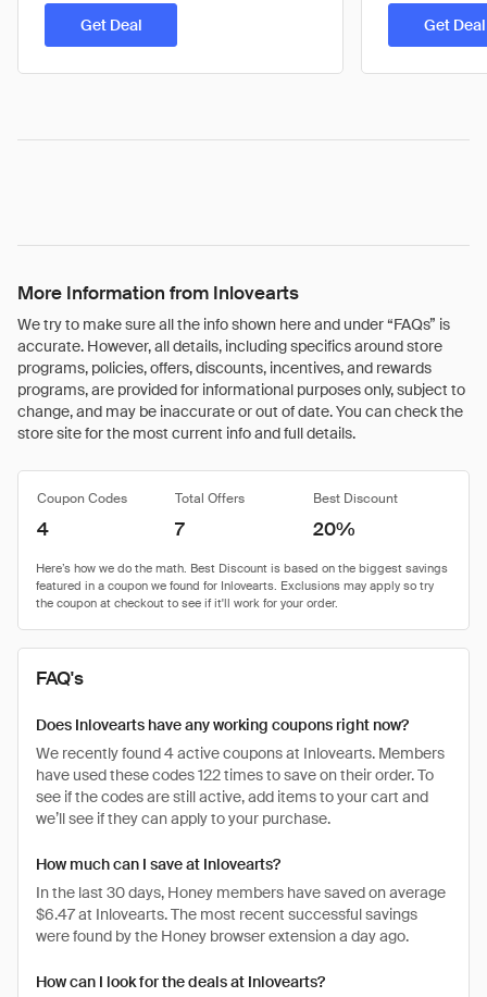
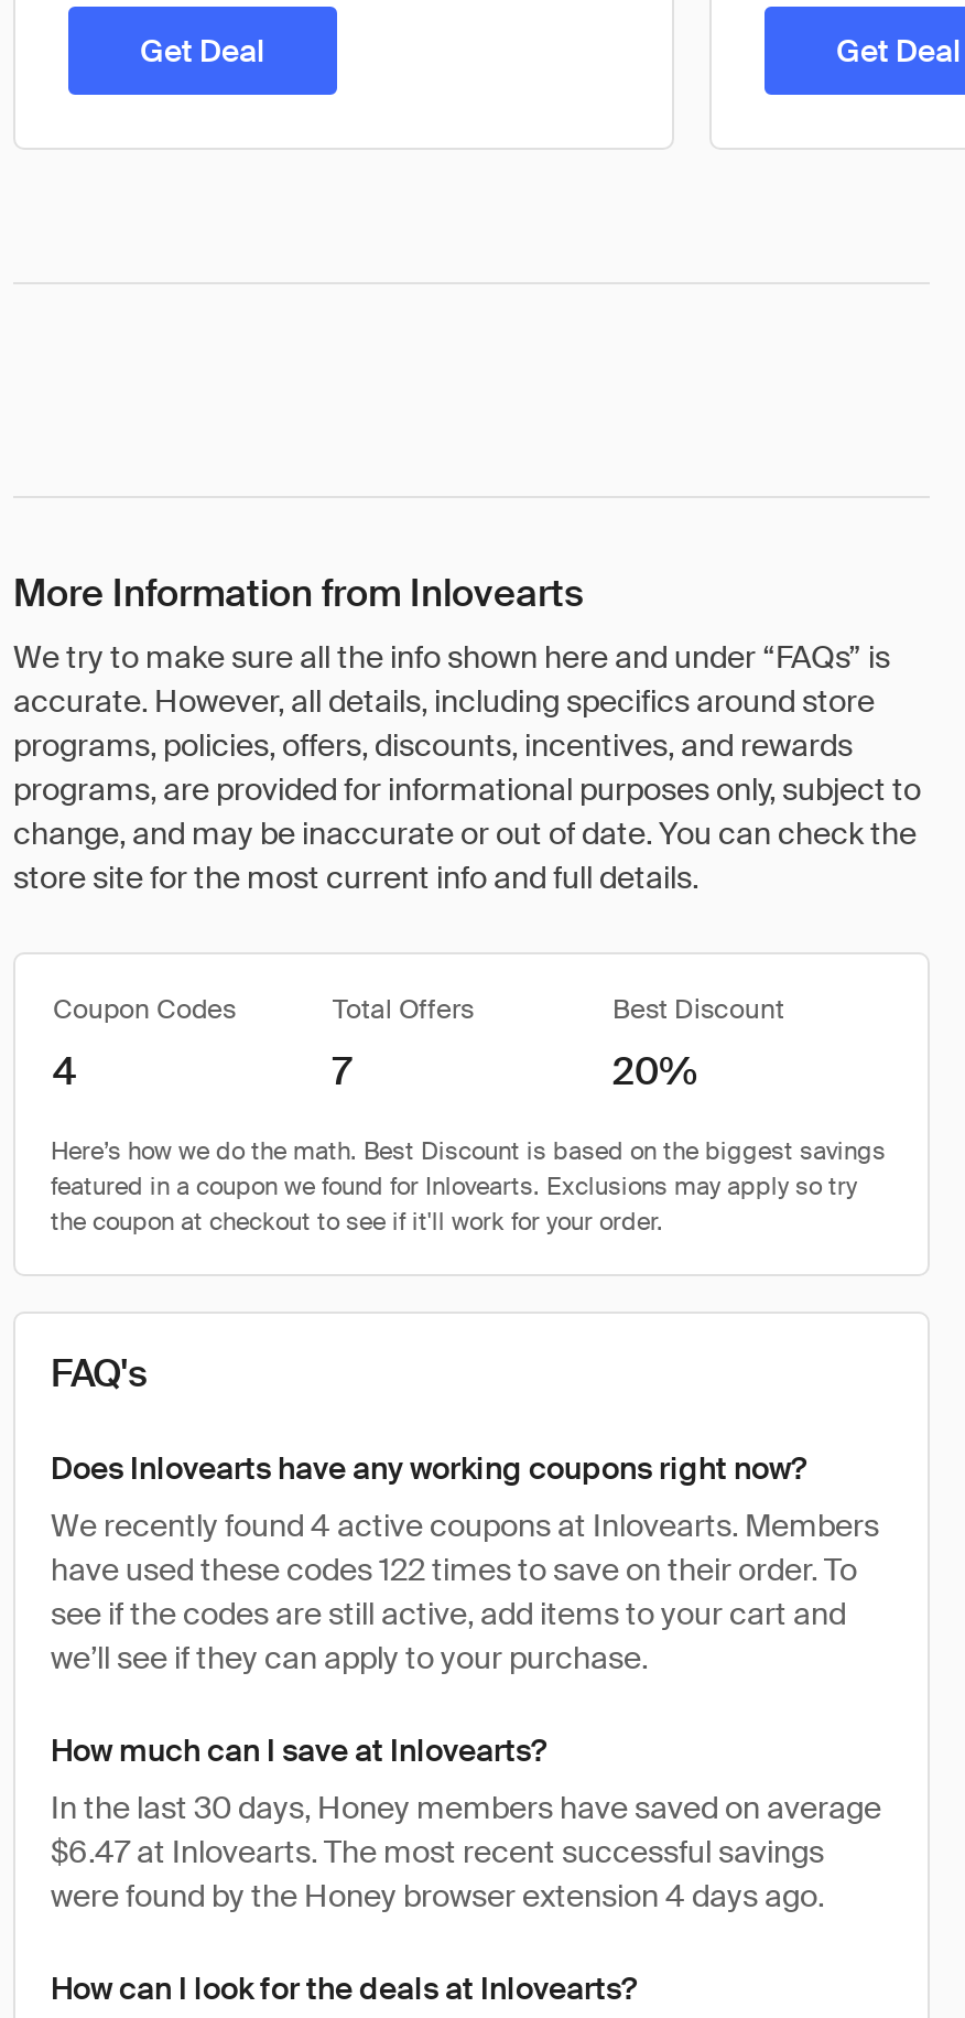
[36,926,409,946] were found by the Honey browser extension a day ago. -> [51,1876,824,1916] were found by the Honey browser extension 4 days ago.

